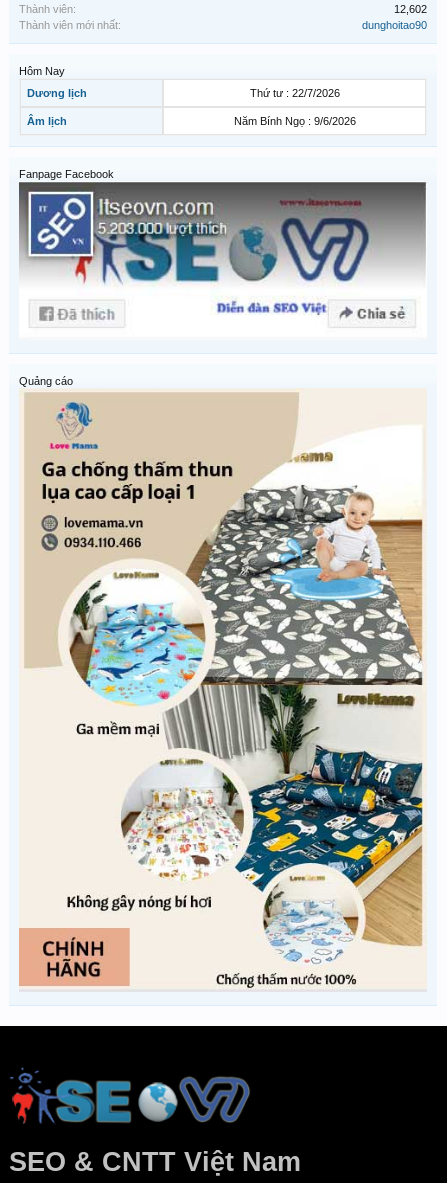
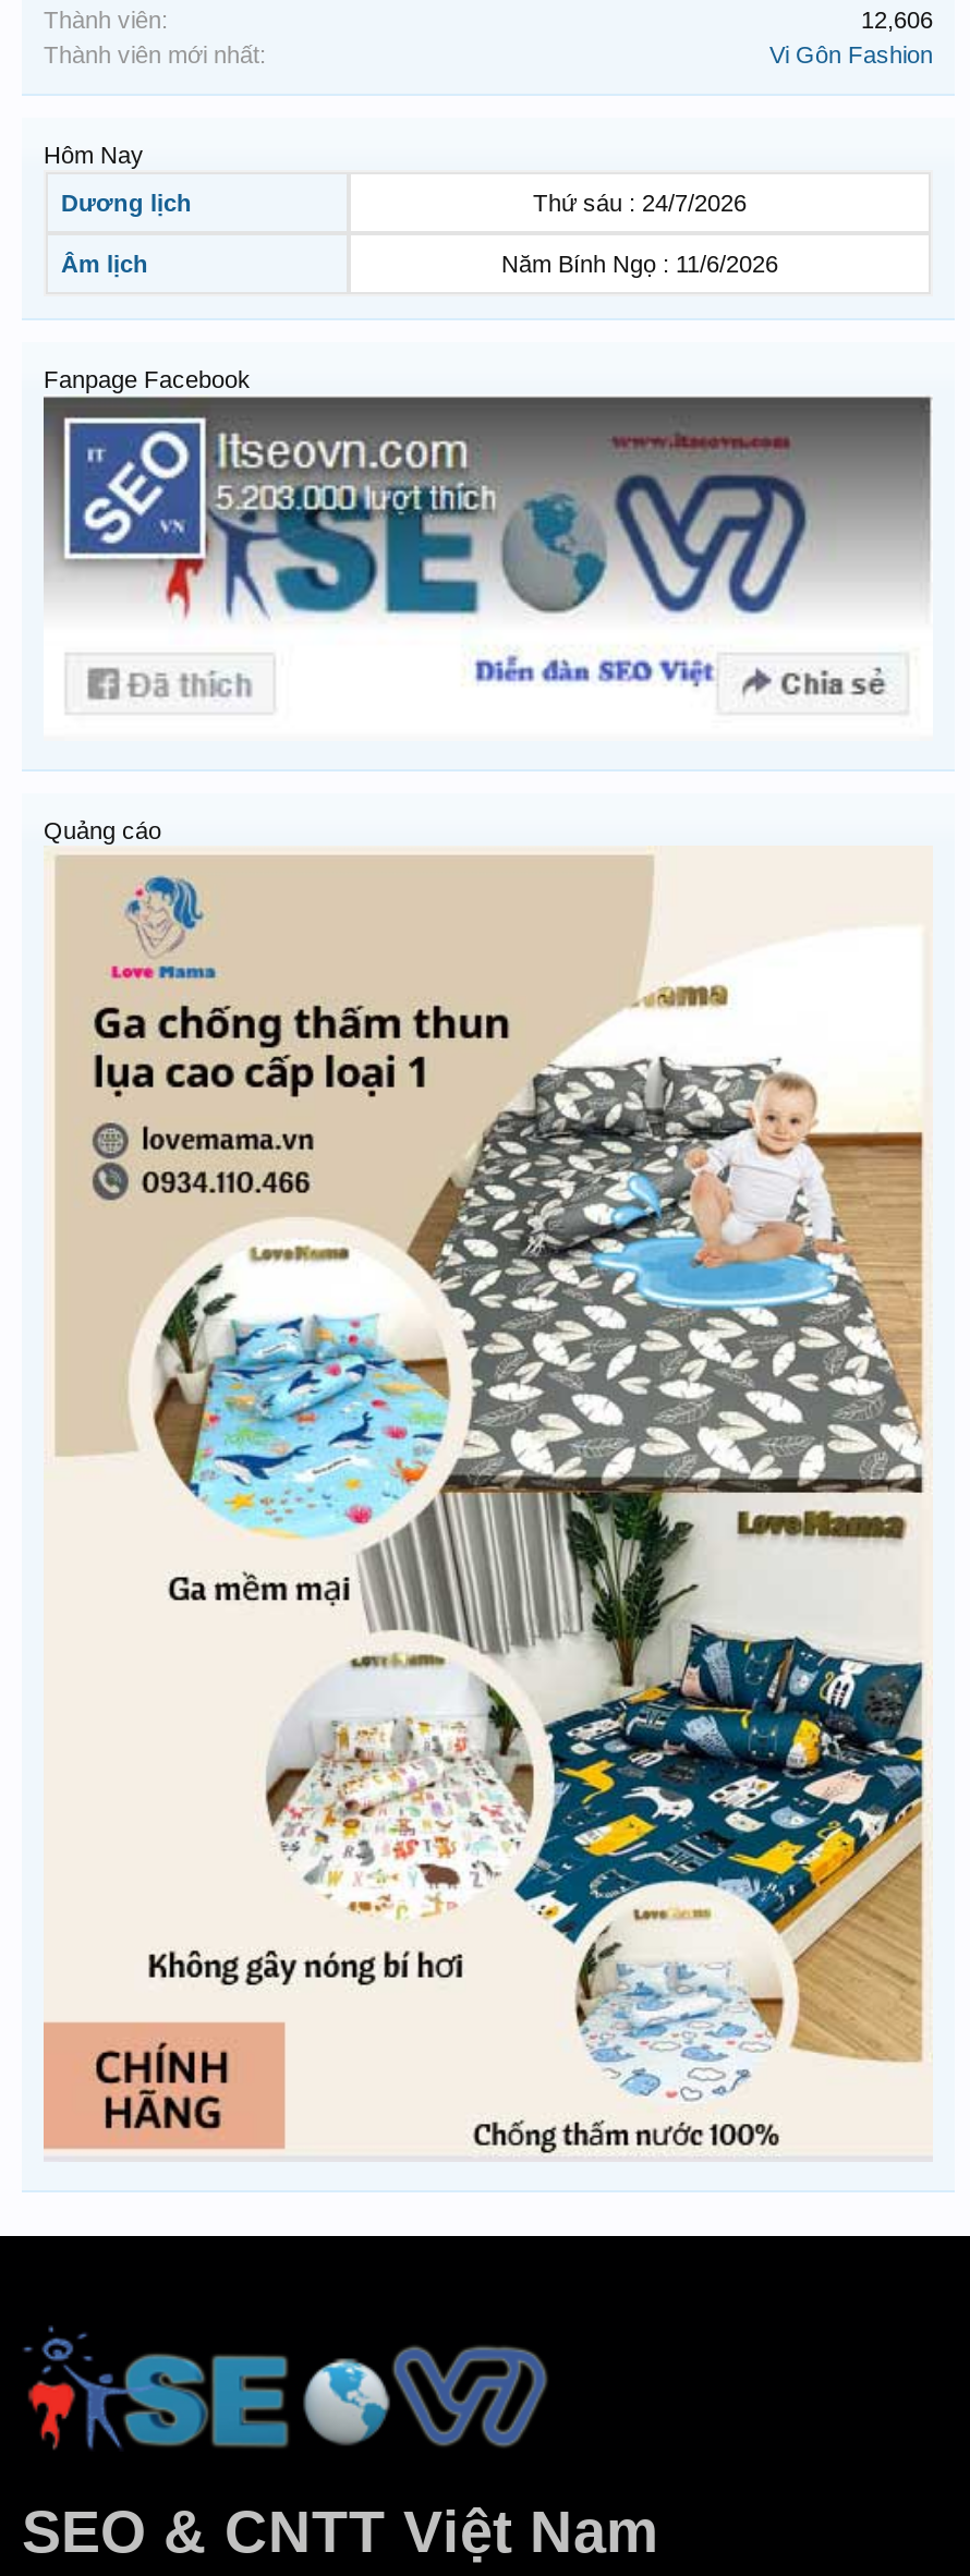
[394,3,427,15] 12,602 -> [861,7,933,33] 12,606
[362,19,427,31] dunghoitao90 -> [769,42,933,68] Vi Gôn Fashion
[249,87,339,99] Thứ tư : 22/7/2026 -> [533,190,747,216] Thứ sáu : 24/7/2026
[233,115,355,127] Năm Bính Ngọ : 9/6/2026 -> [501,251,778,277] Năm Bính Ngọ : 11/6/2026

